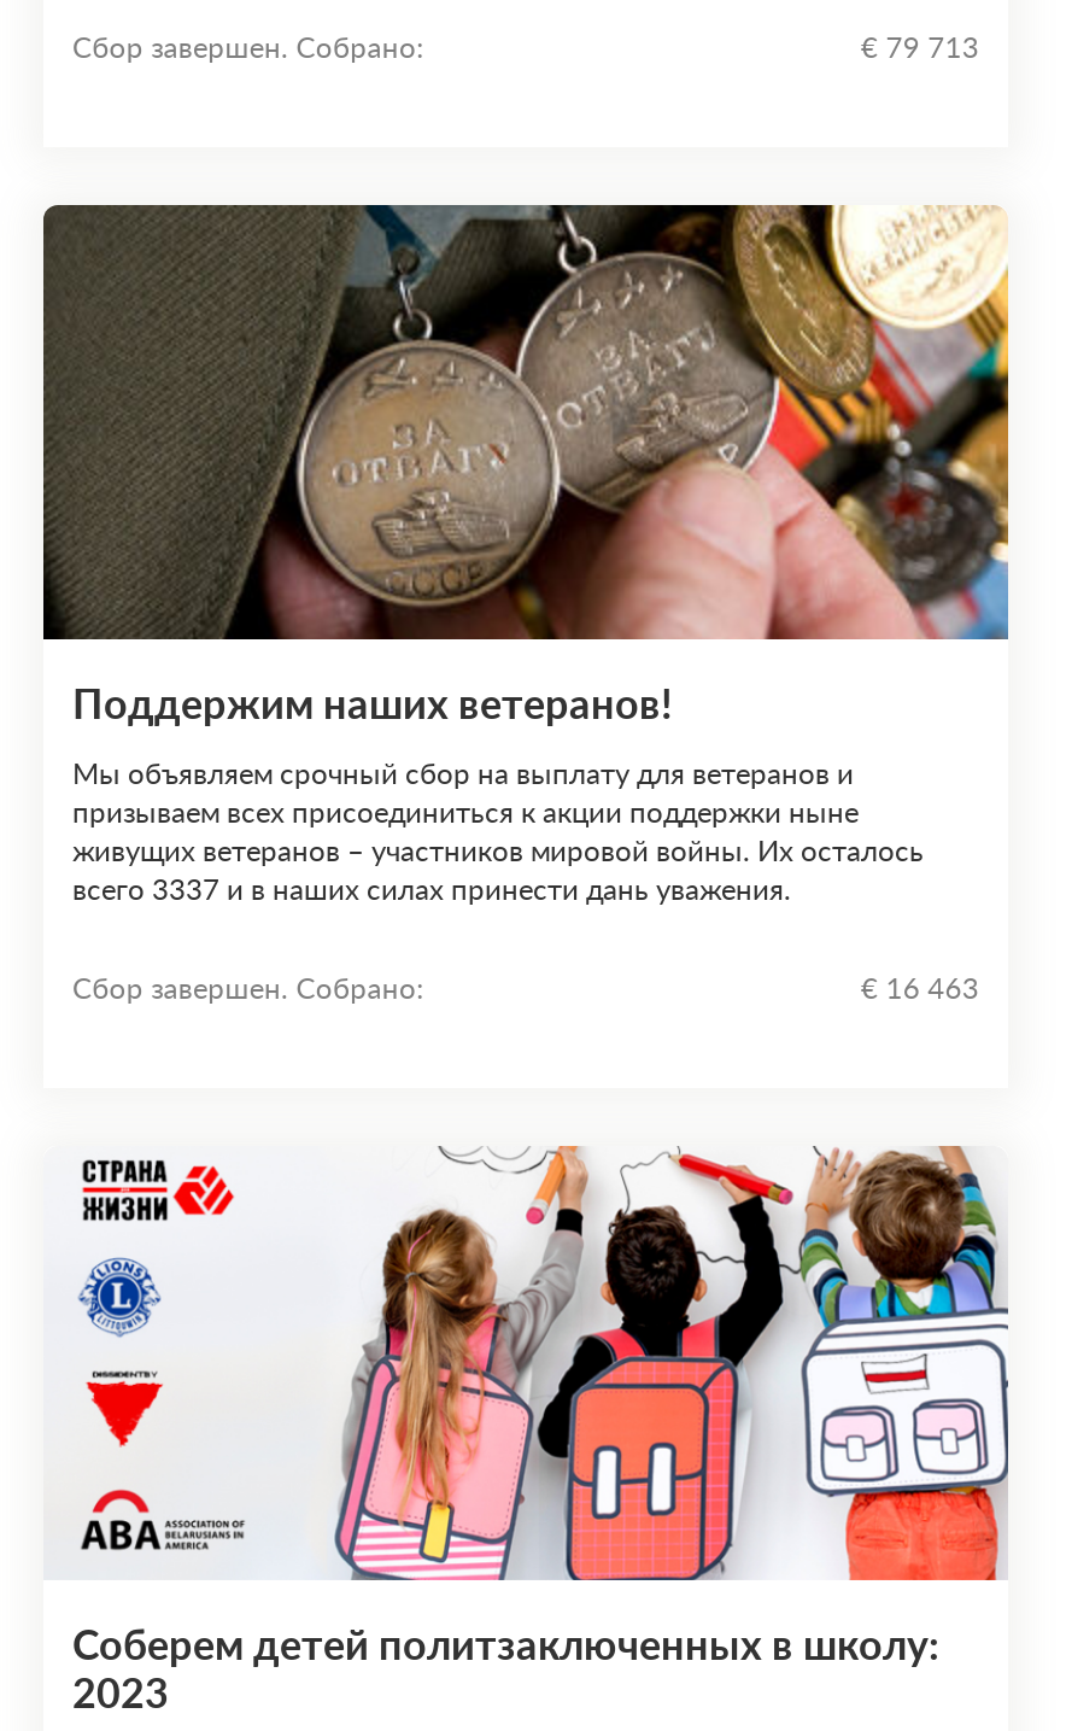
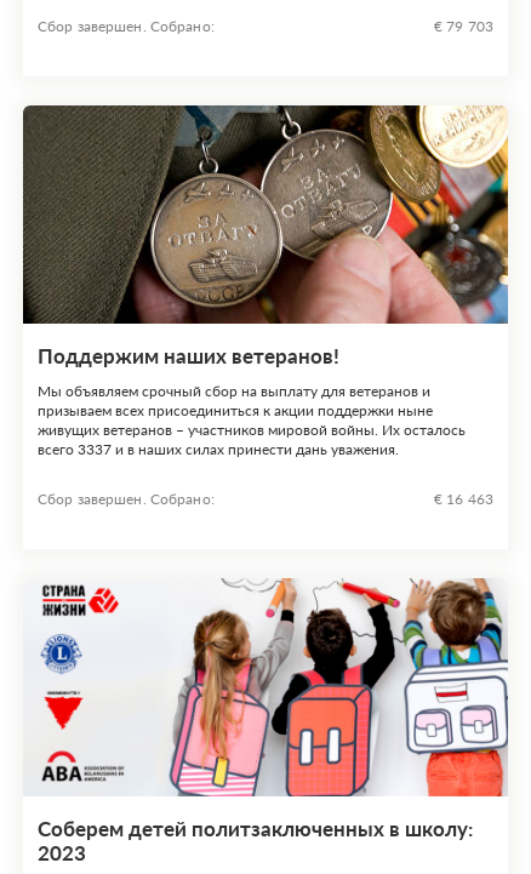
[861,27,979,68] € 79 713 -> [434,16,493,36] € 79 703

